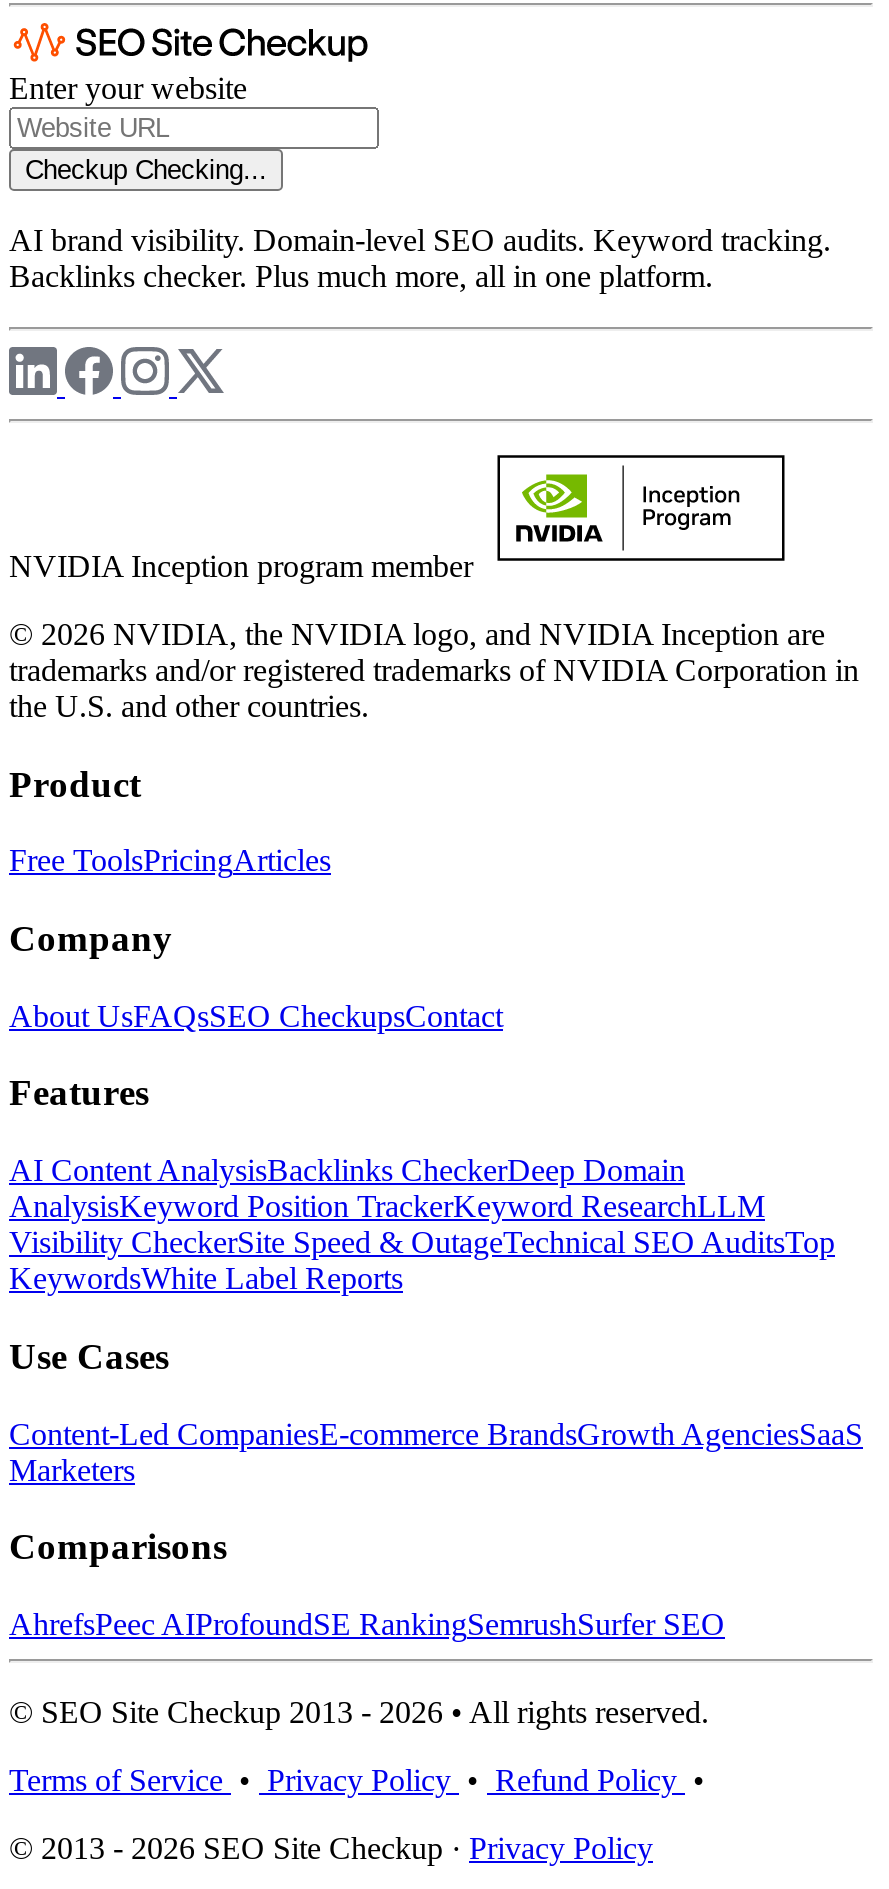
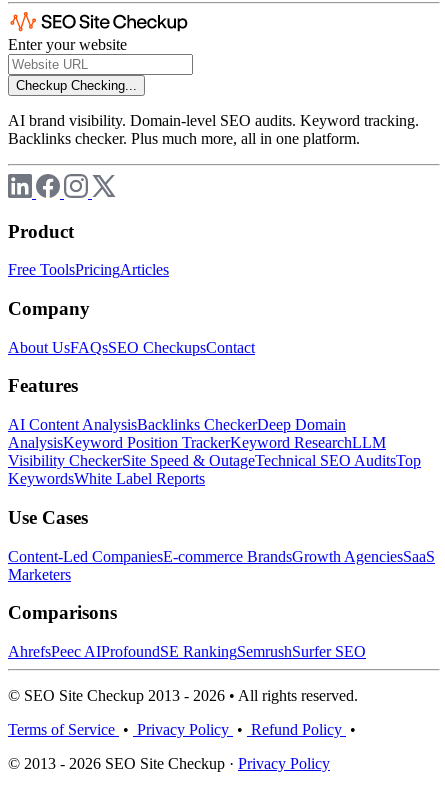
[9,453,859,723] [image] | NVIDIA Inception program member | © 2026 NVIDIA, the NVIDIA logo, and NVIDIA Inception are | trademarks and/or registered trademarks of NVIDIA Corporation in | the U.S. and other countries. -> none

